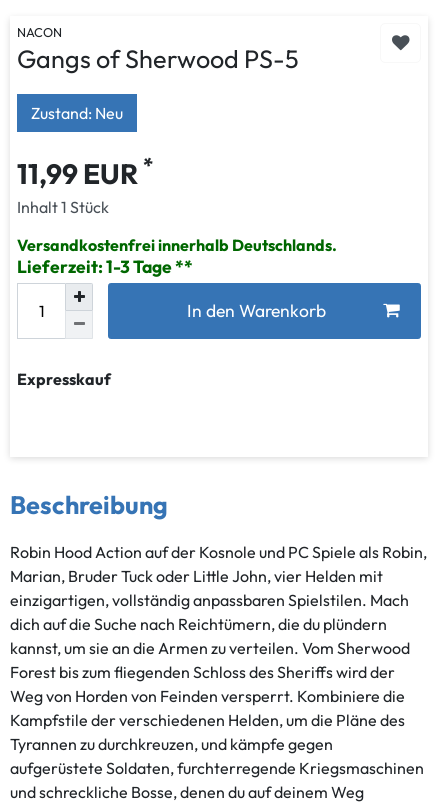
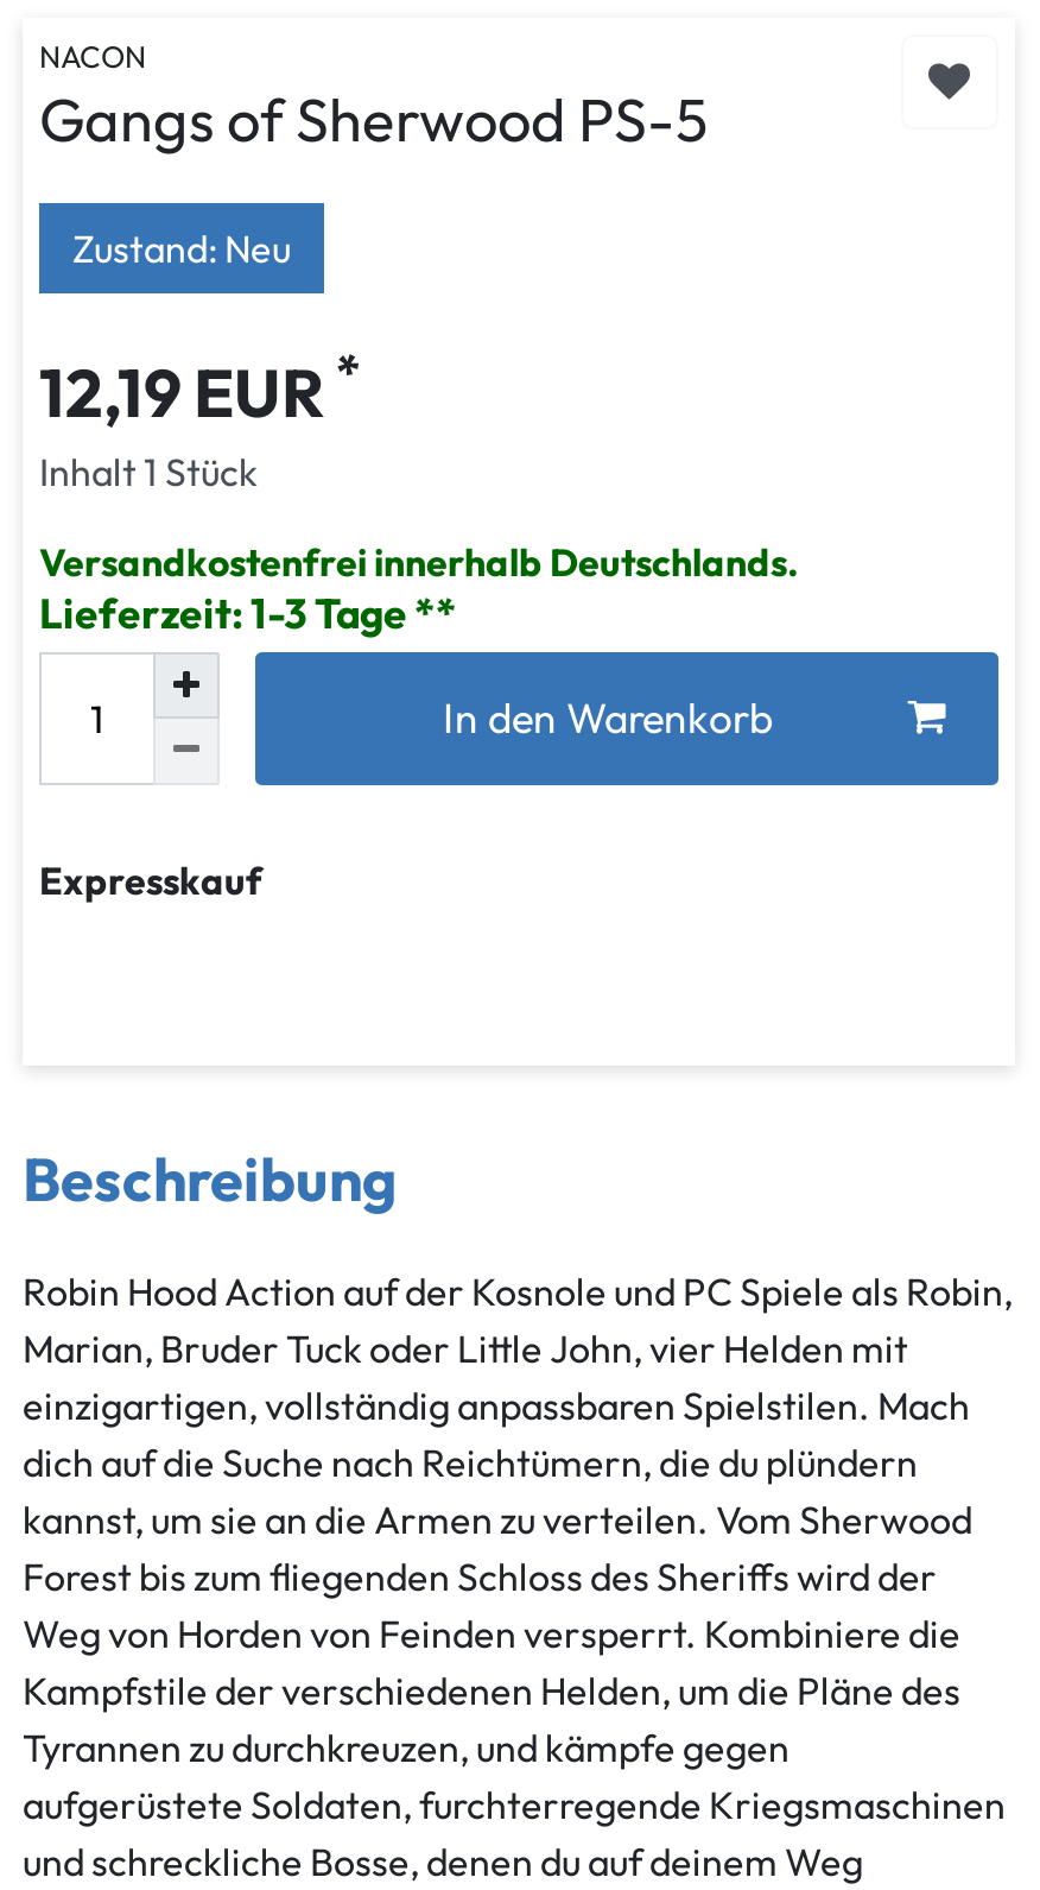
[17,152,153,190] 11,99 EUR * -> [39,341,360,432] 12,19 EUR *

